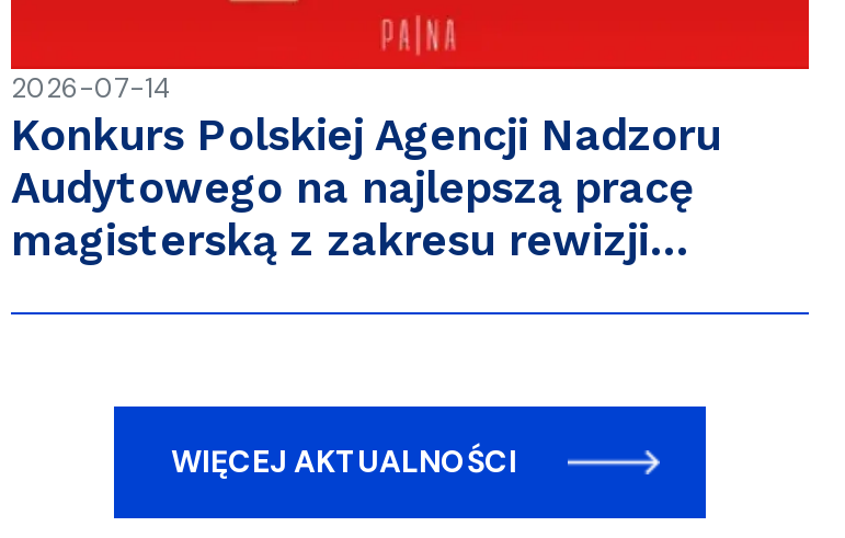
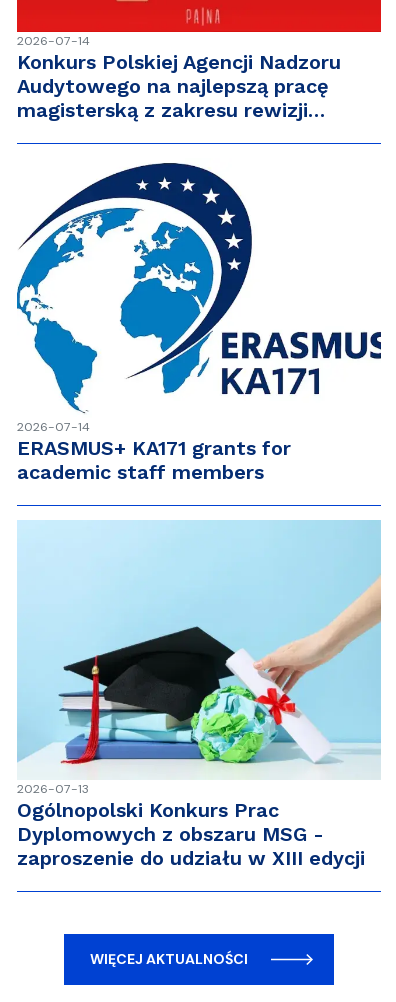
none -> [16,162,382,484] [image] | 2026-07-14 | ERASMUS+ KA171 grants for | academic staff members
none -> [17,520,381,870] [image] | 2026-07-13 | Ogólnopolski Konkurs Prac | Dyplomowych z obszaru MSG - | zaproszenie do udziału w XIII edycji

